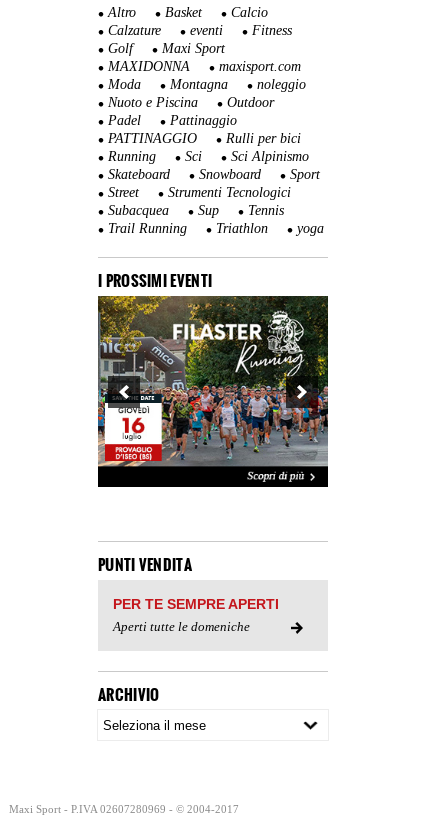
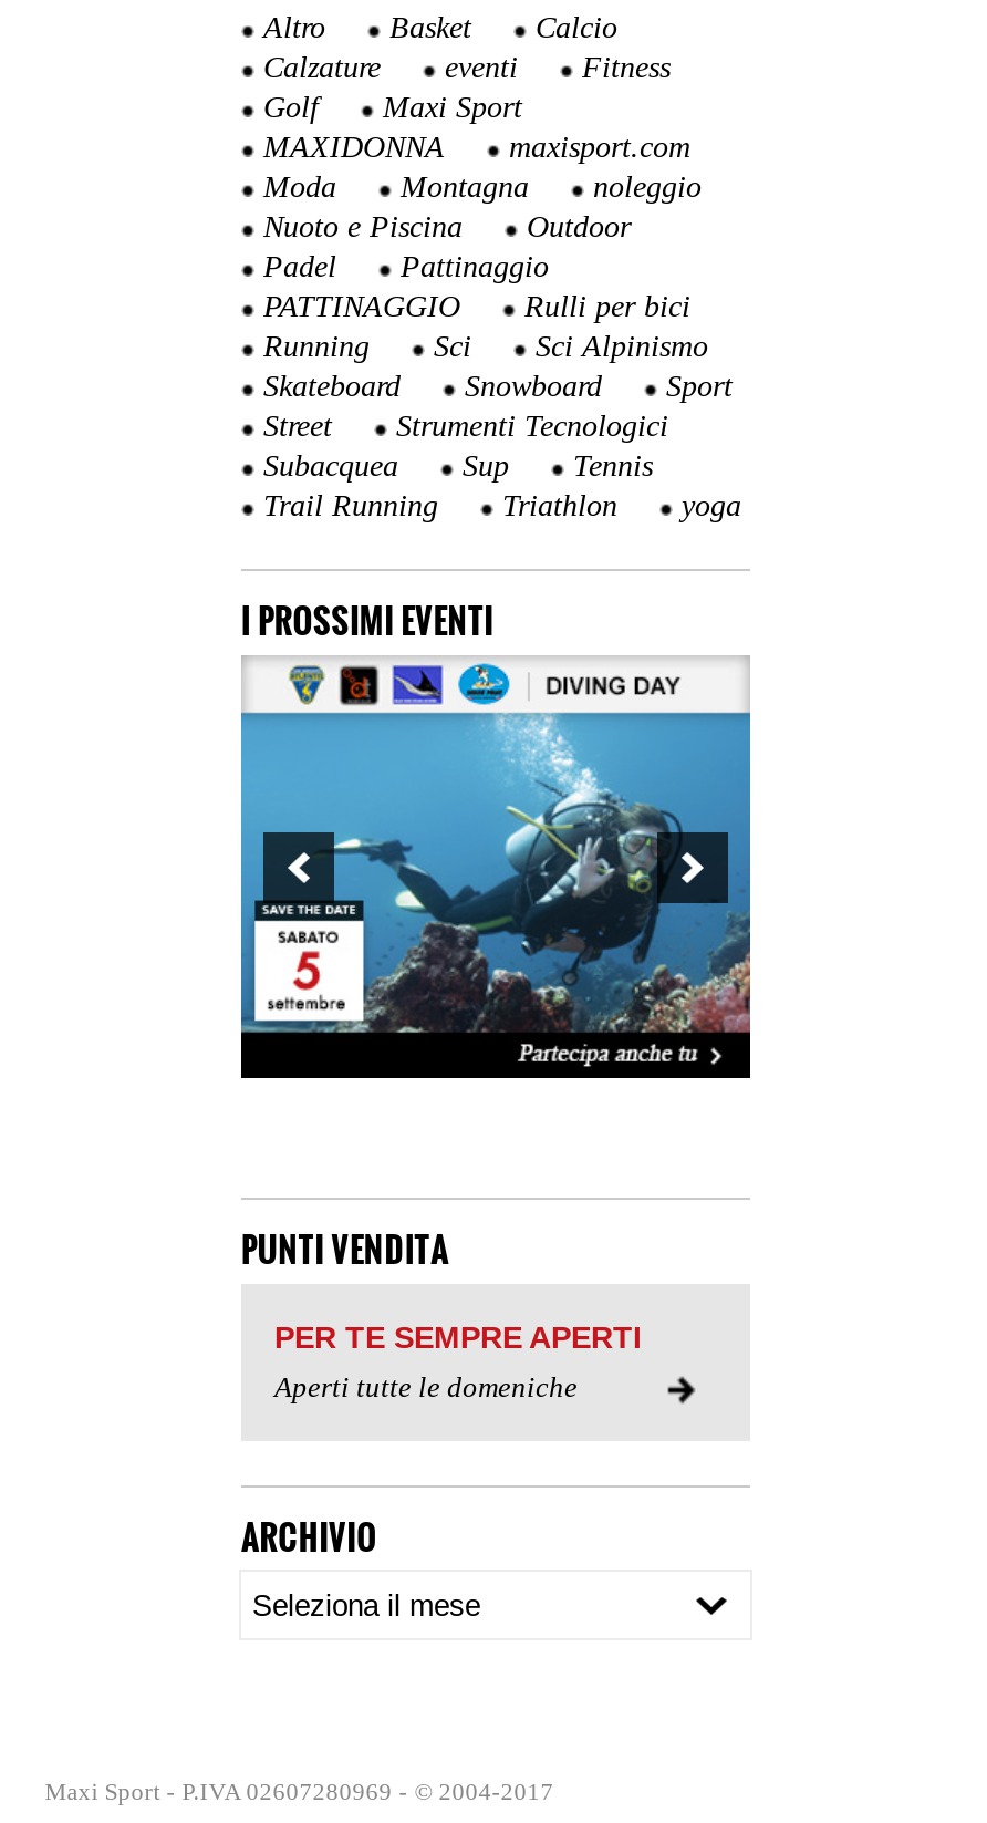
[97,295,329,483] [image] -> [239,655,752,1069] [image]

